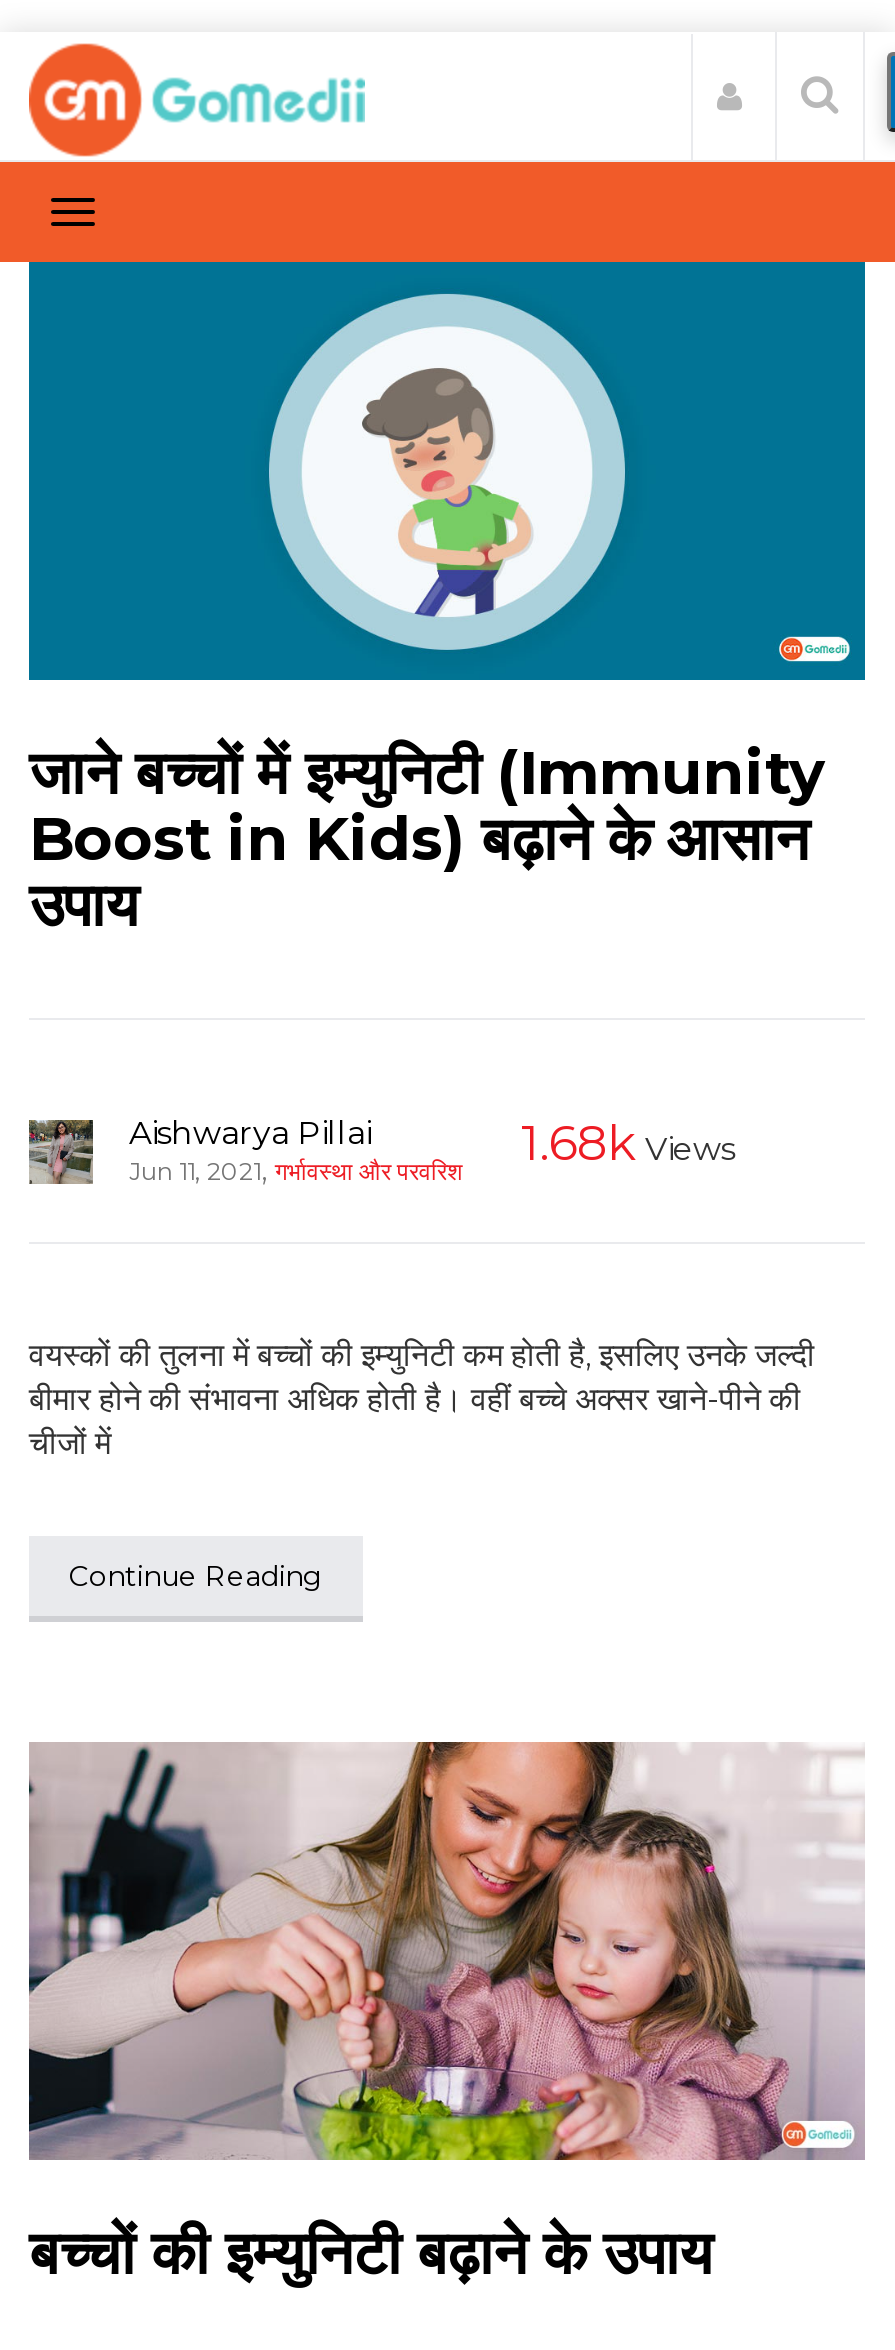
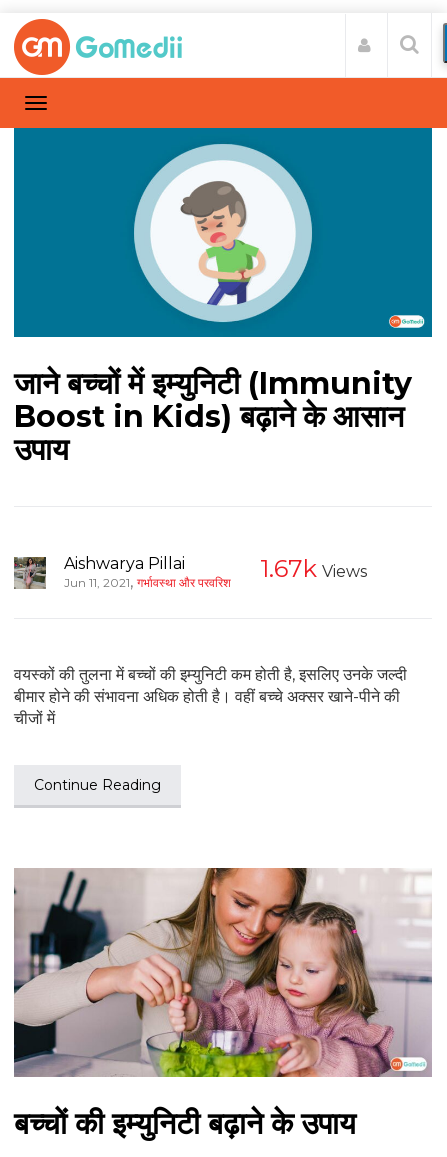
[521,1114,735,1172] 1.68k Views -> [260,554,367,583] 1.67k Views

